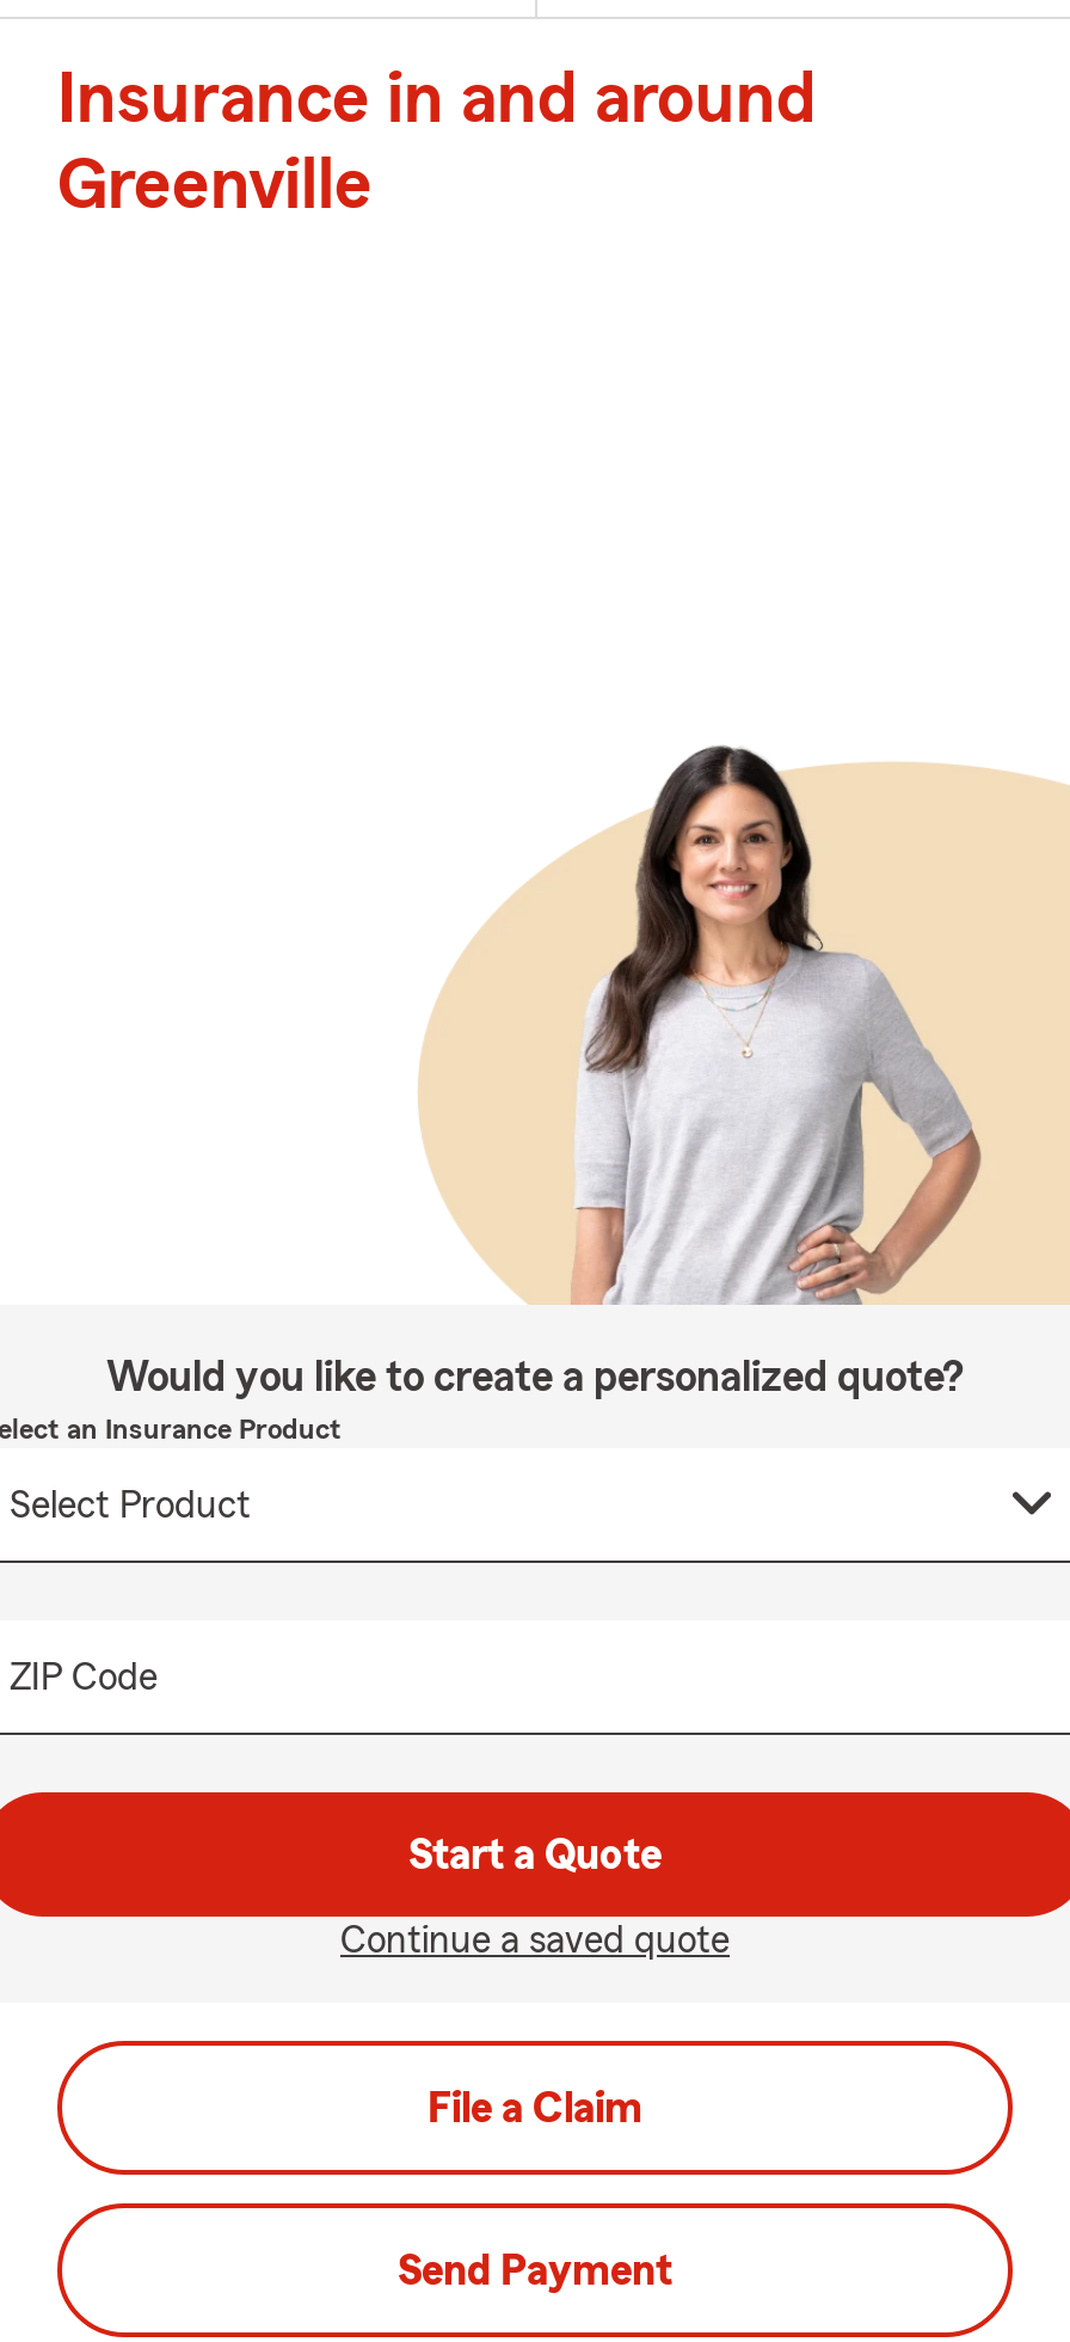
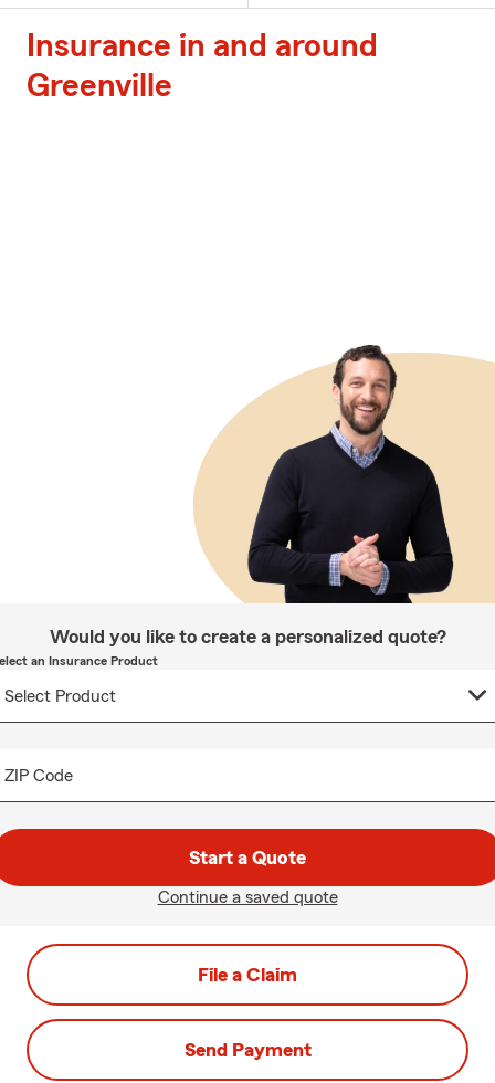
[535,743,982,1305] [image] -> [246,344,454,604] [image]

